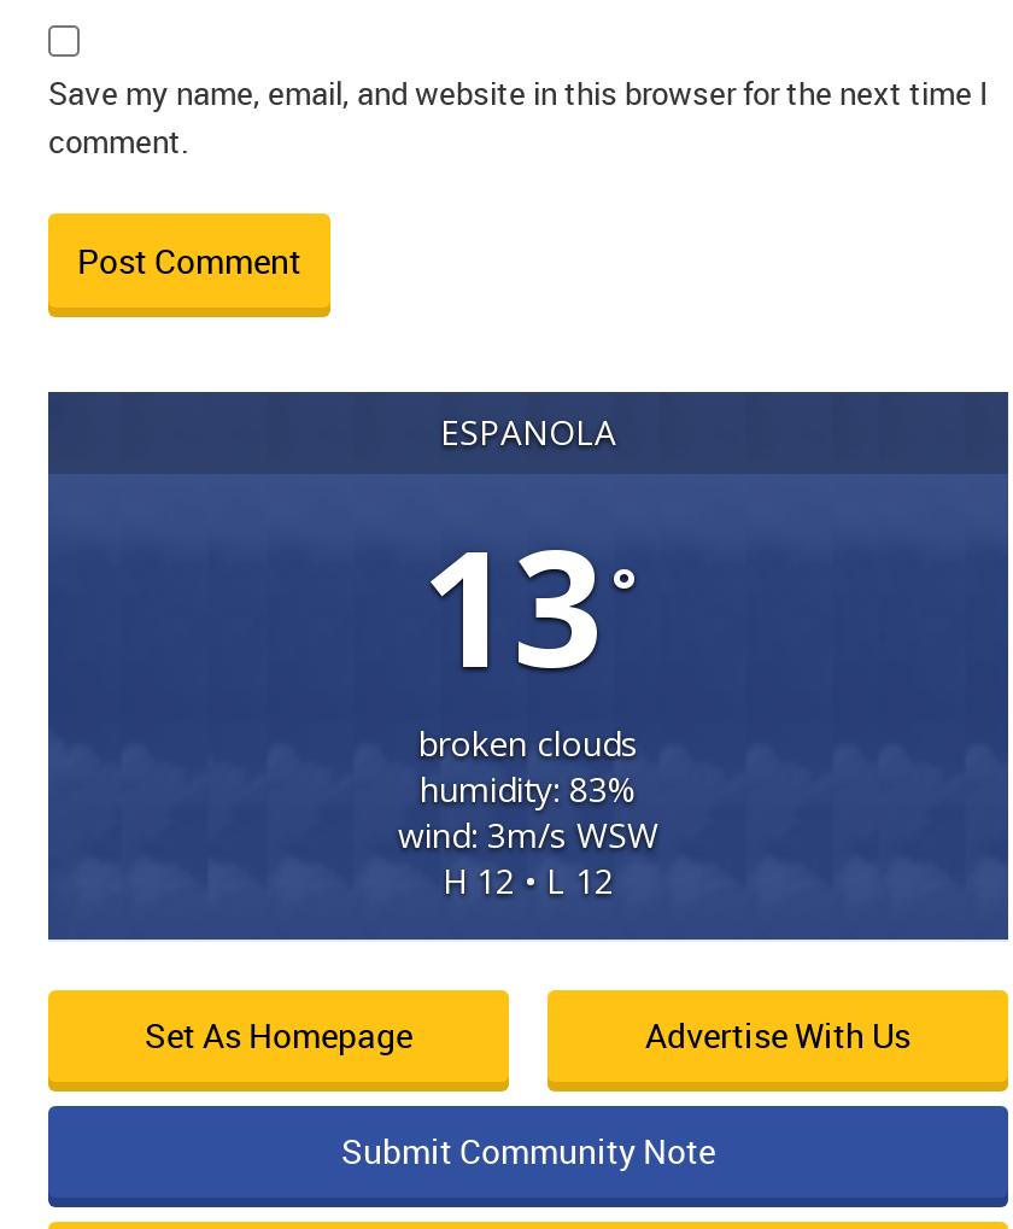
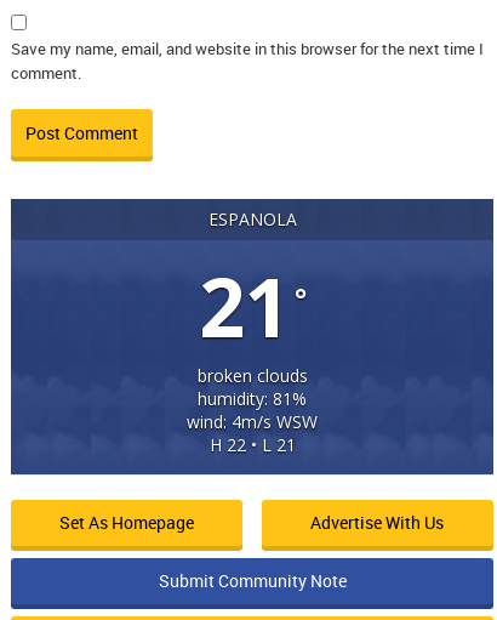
[421,495,636,712] 13 ° -> [198,251,306,360] 21 °
[420,765,637,811] humidity: 83% -> [198,387,307,410] humidity: 81%
[398,811,658,857] wind: 3m/s WSW -> [187,410,318,433] wind: 4m/s WSW
[443,857,614,903] H 12 • L 12 -> [209,433,295,456] H 22 • L 21

